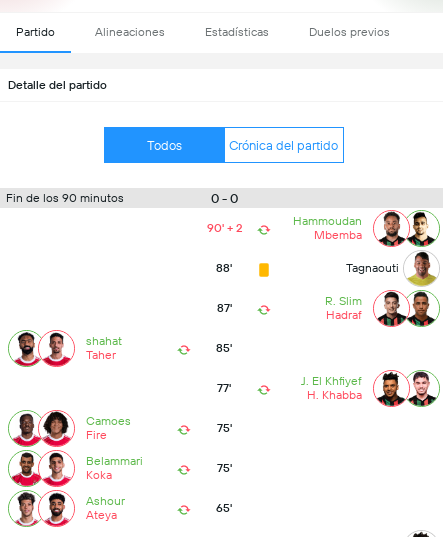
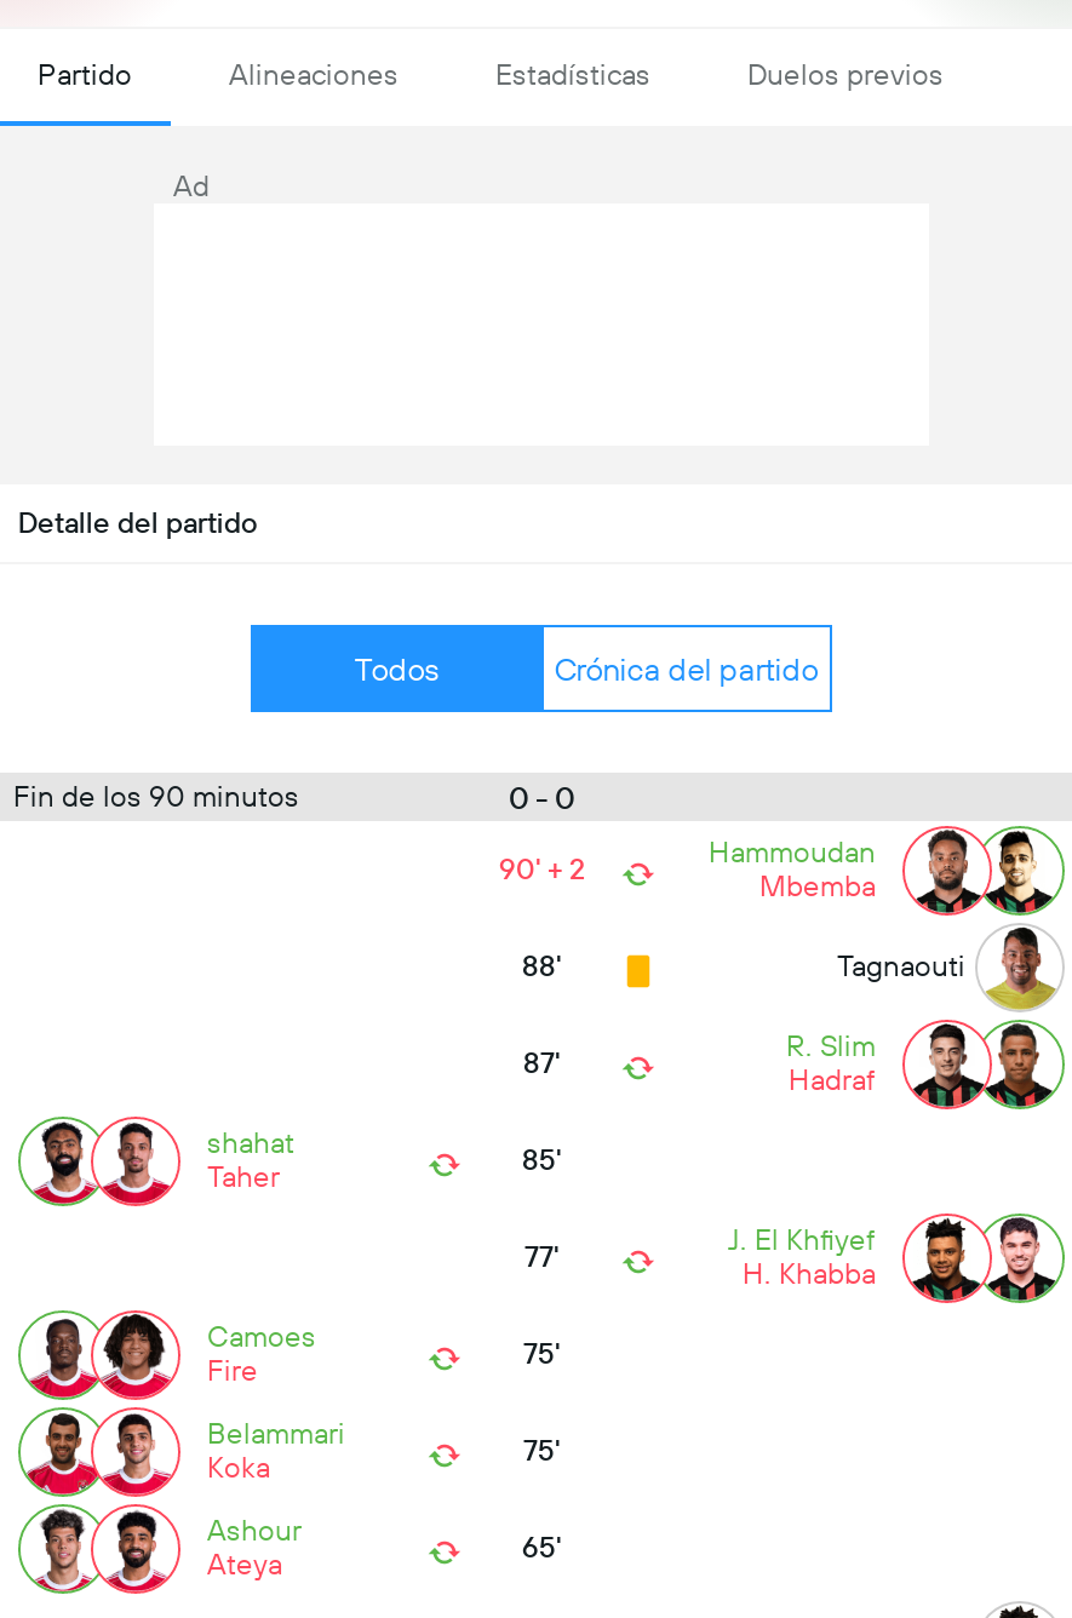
none -> [173,170,210,203] Ad

